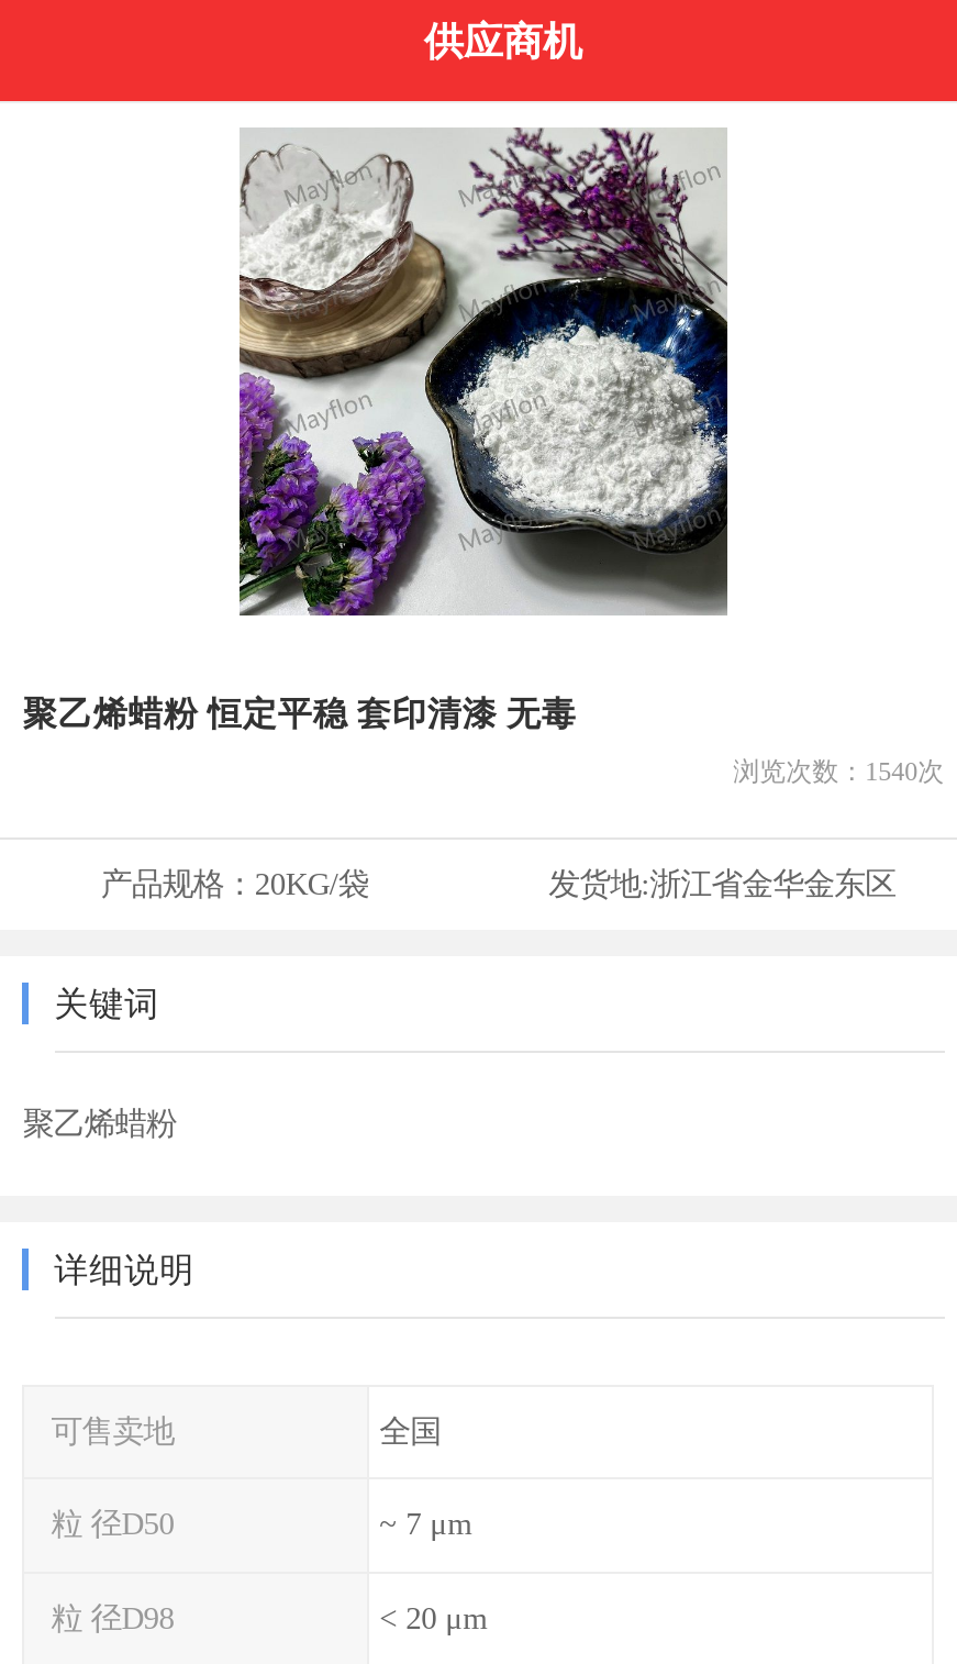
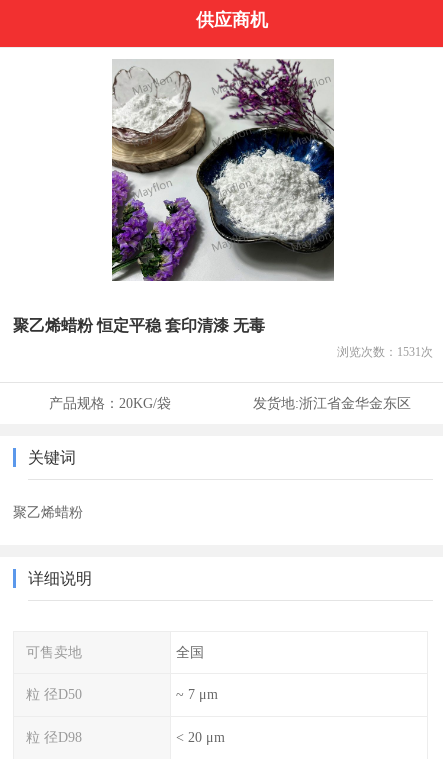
[733,755,944,786] 浏览次数：1540次 -> [337,345,433,359] 浏览次数：1531次

